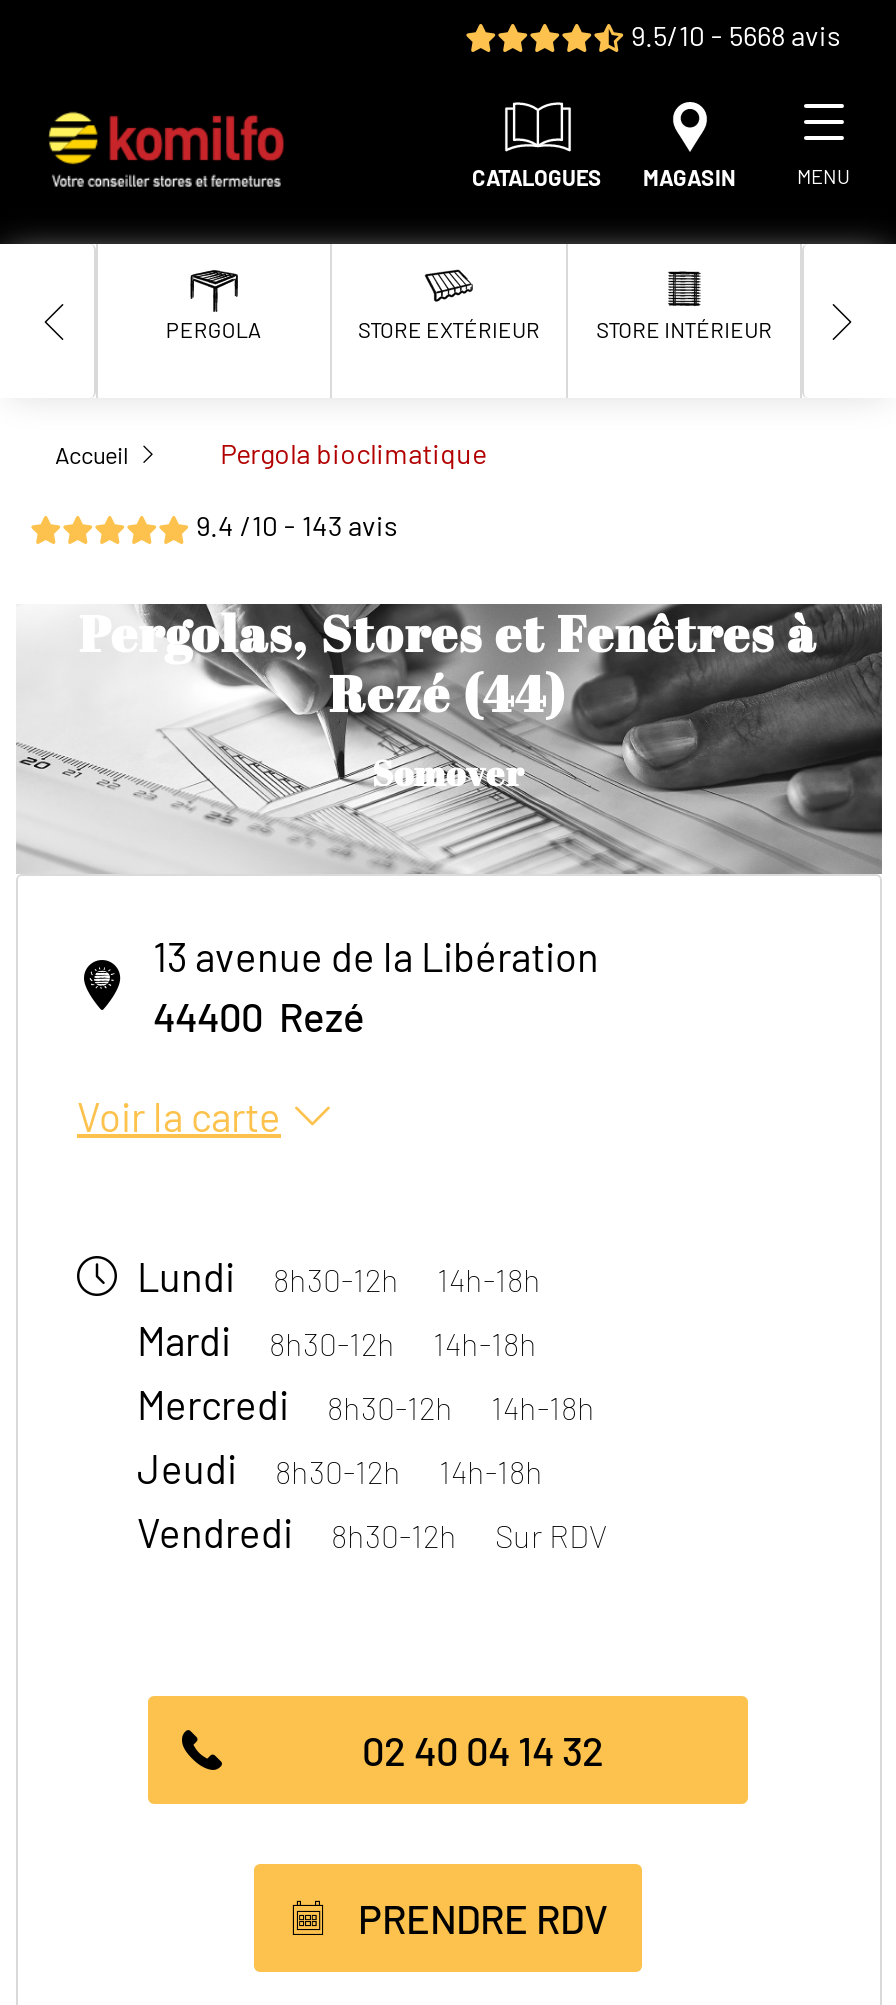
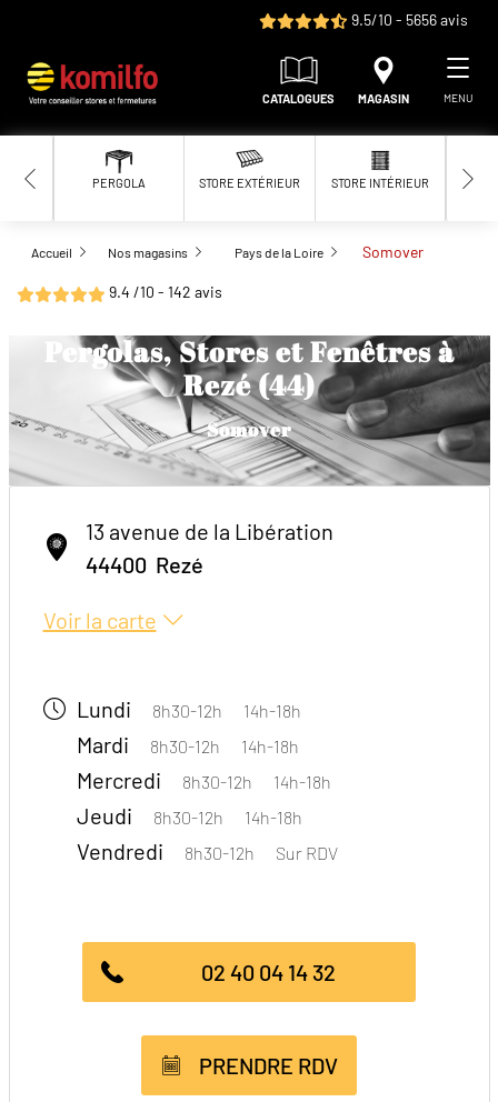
[625,18,841,52] 9.5/10 - 5668 avis -> [347,10,467,29] 9.5/10 - 5656 avis
[220,437,486,471] Pergola bioclimatique -> [108,243,424,262] Nos magasins | Pays de la Loire | Somover
[190,509,398,543] 9.4 /10 - 143 avis -> [106,283,222,302] 9.4 /10 - 142 avis

